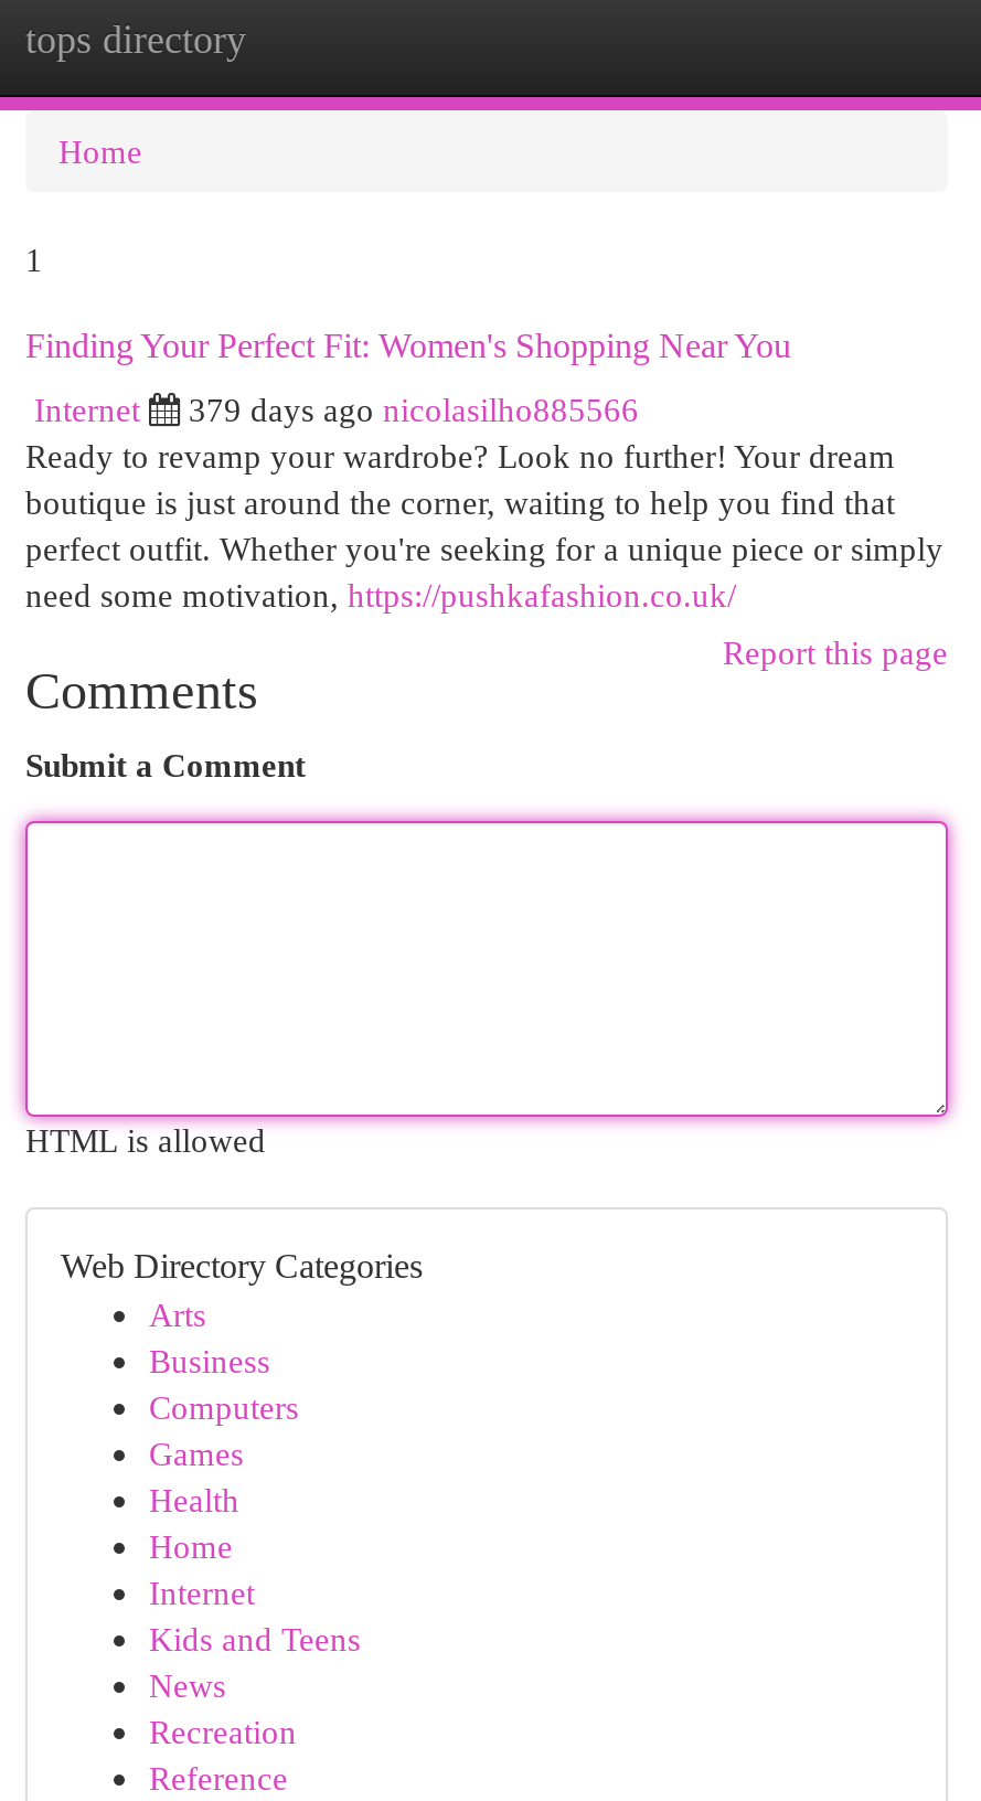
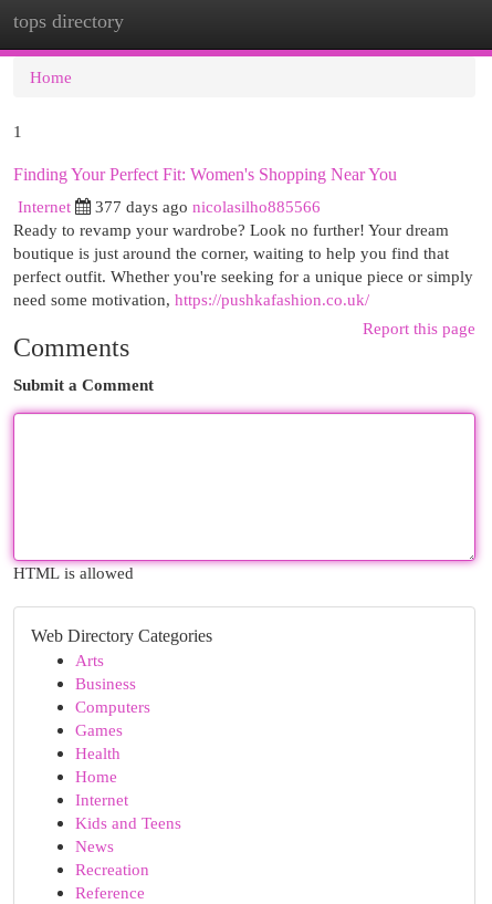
[189,391,639,428] 379 days ago nicolasilho885566 -> [95,197,321,216] 377 days ago nicolasilho885566

